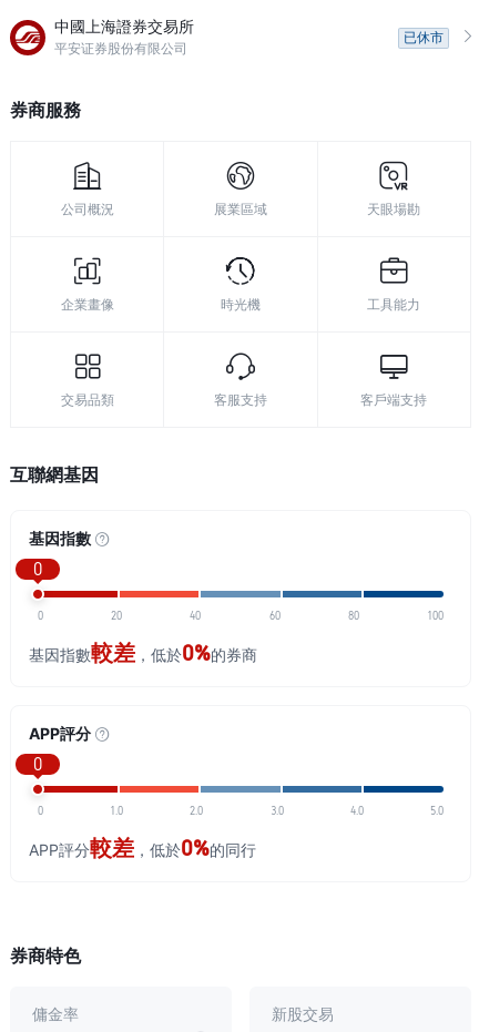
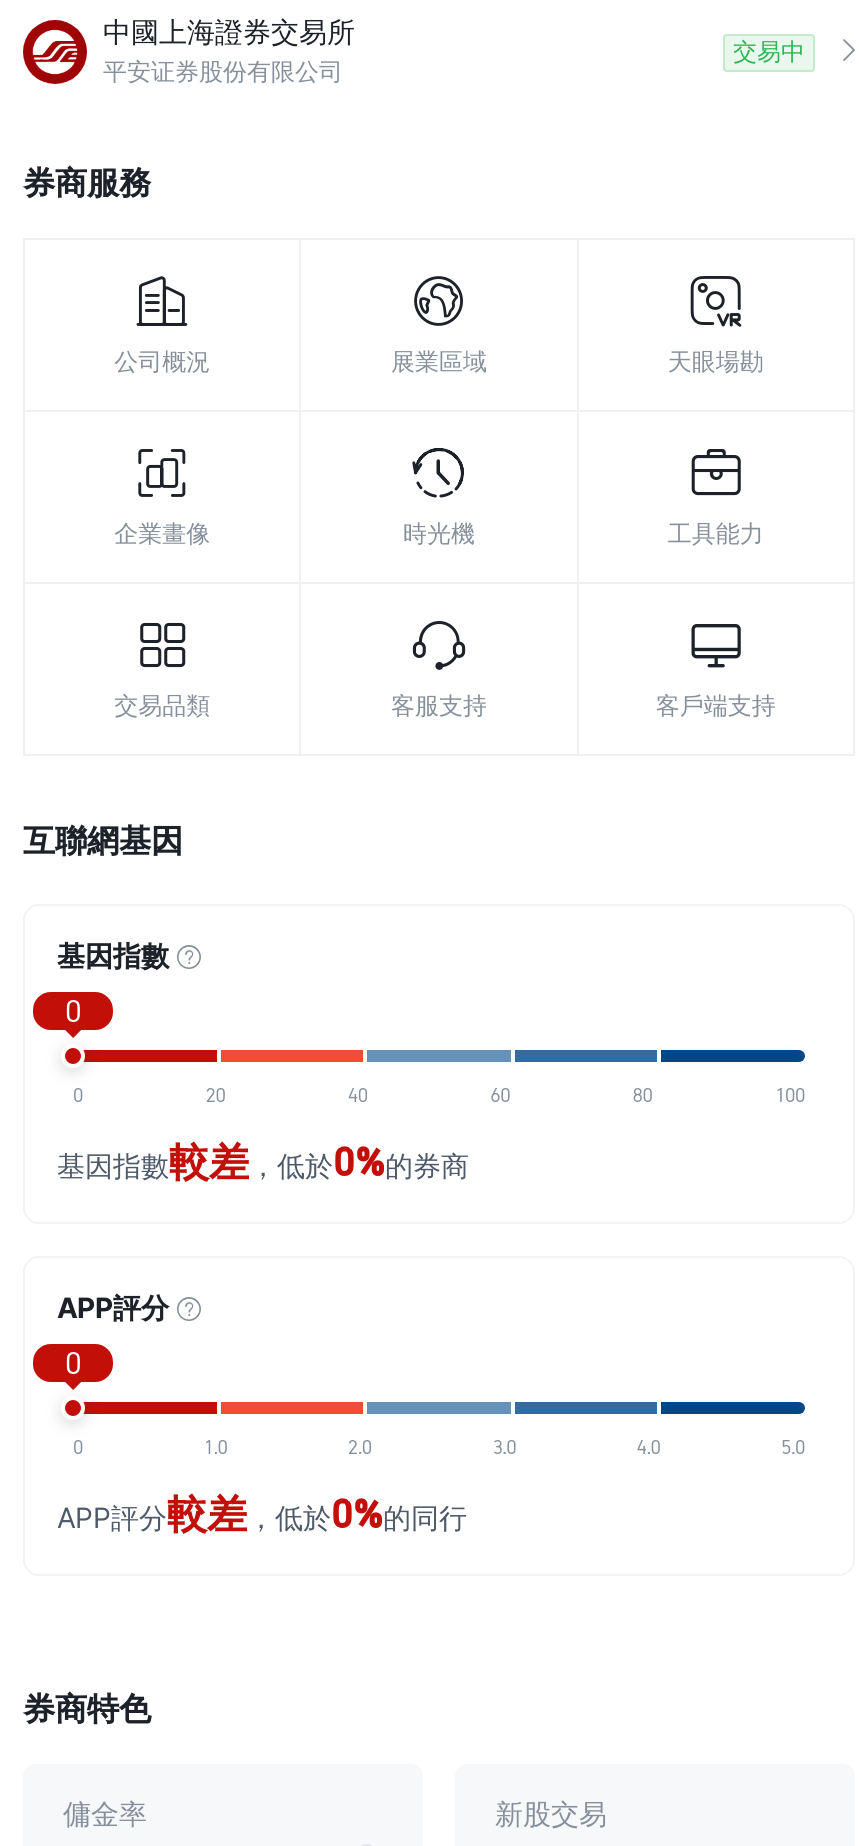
[404,28,444,45] 已休市 -> [733,35,805,65] 交易中

